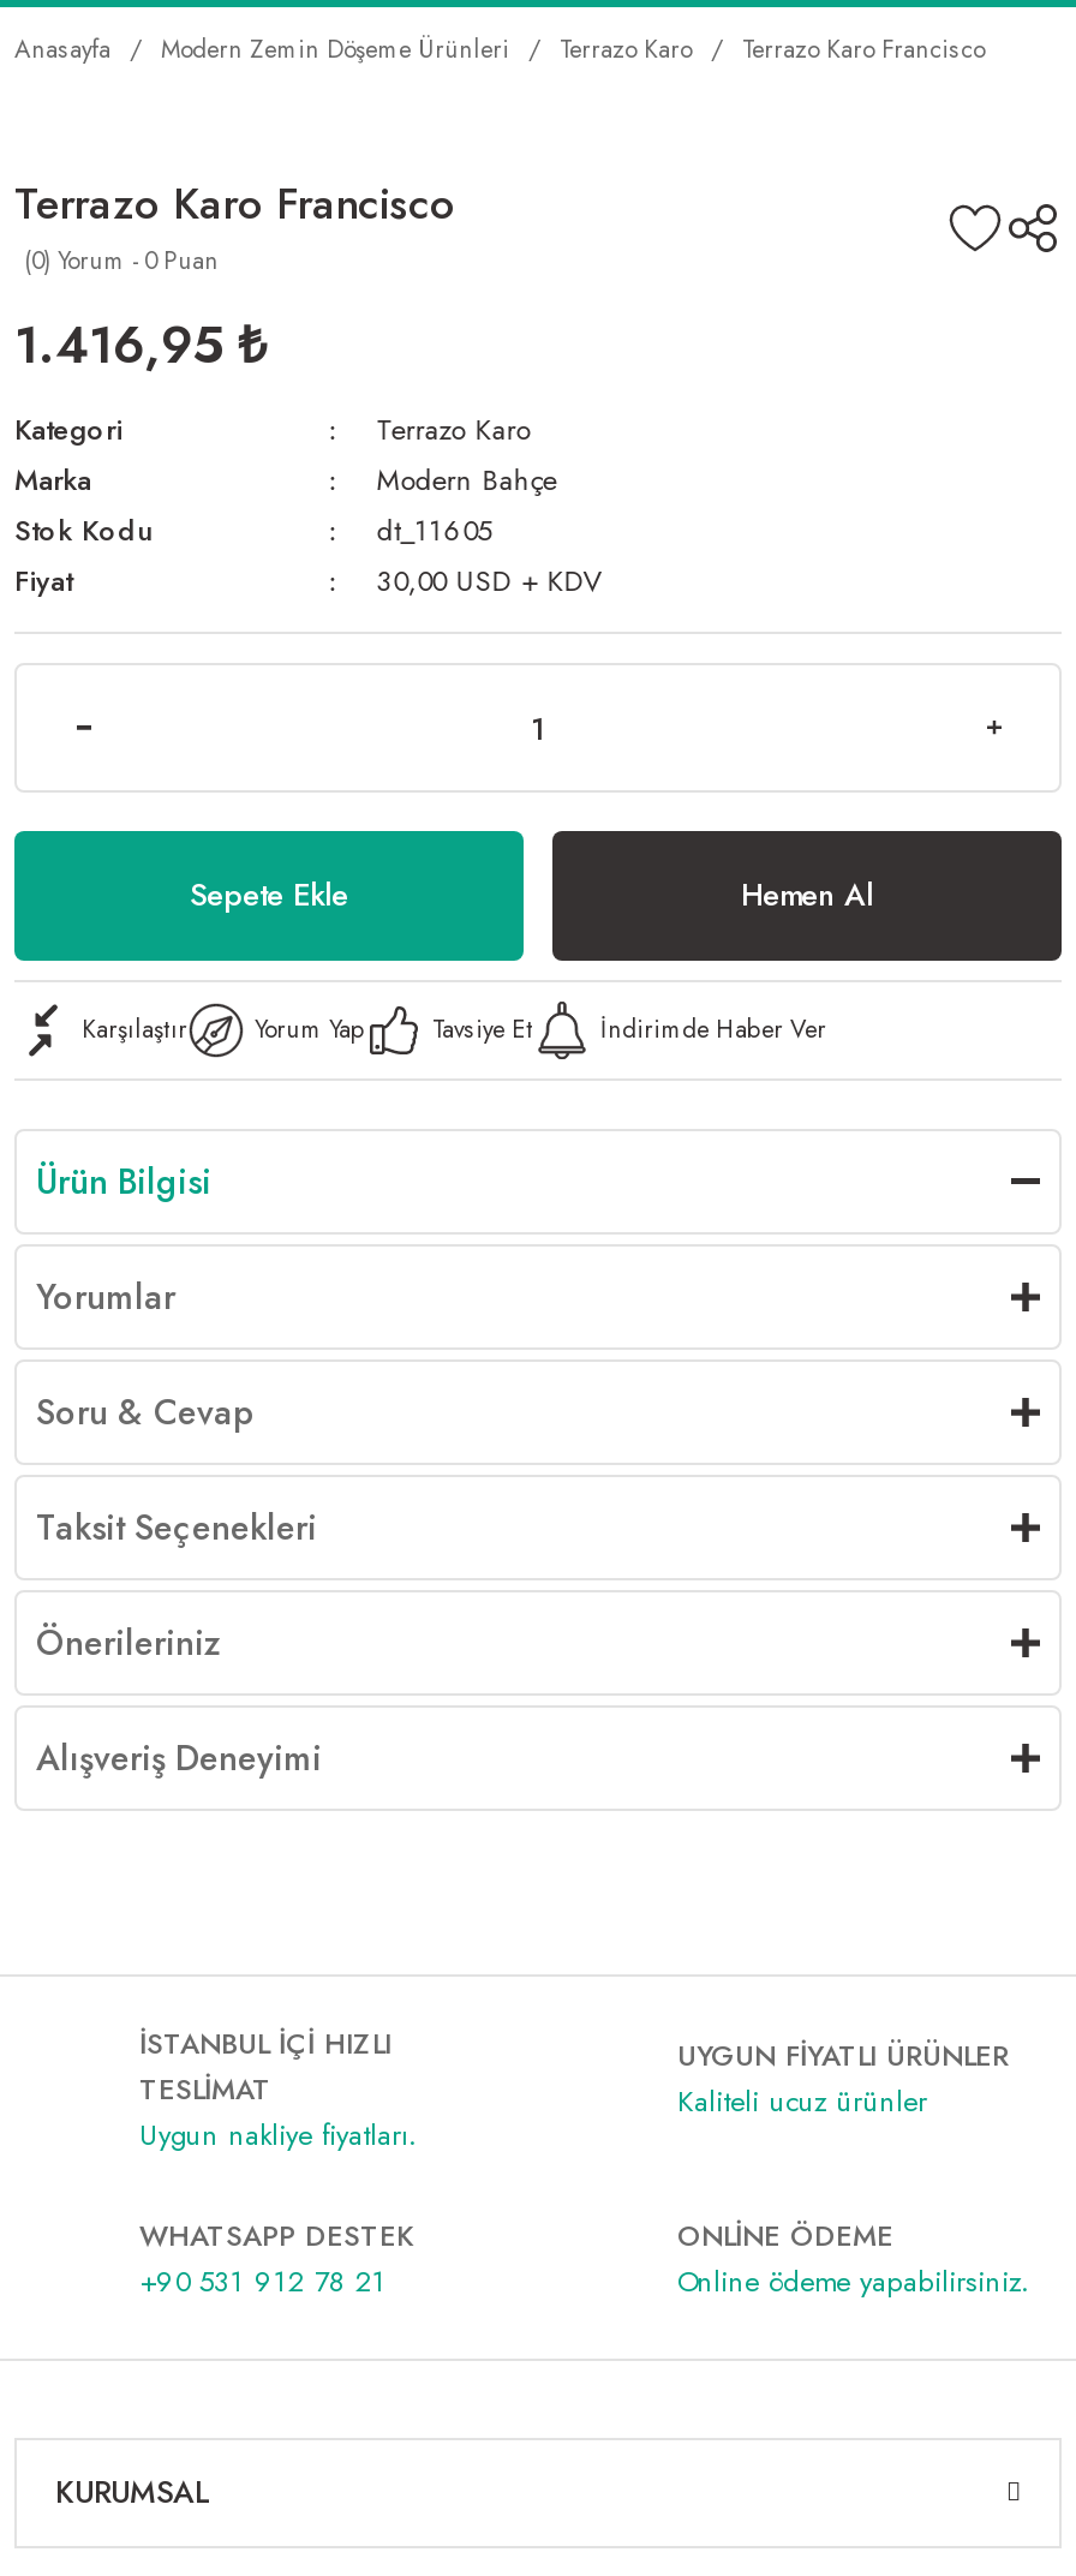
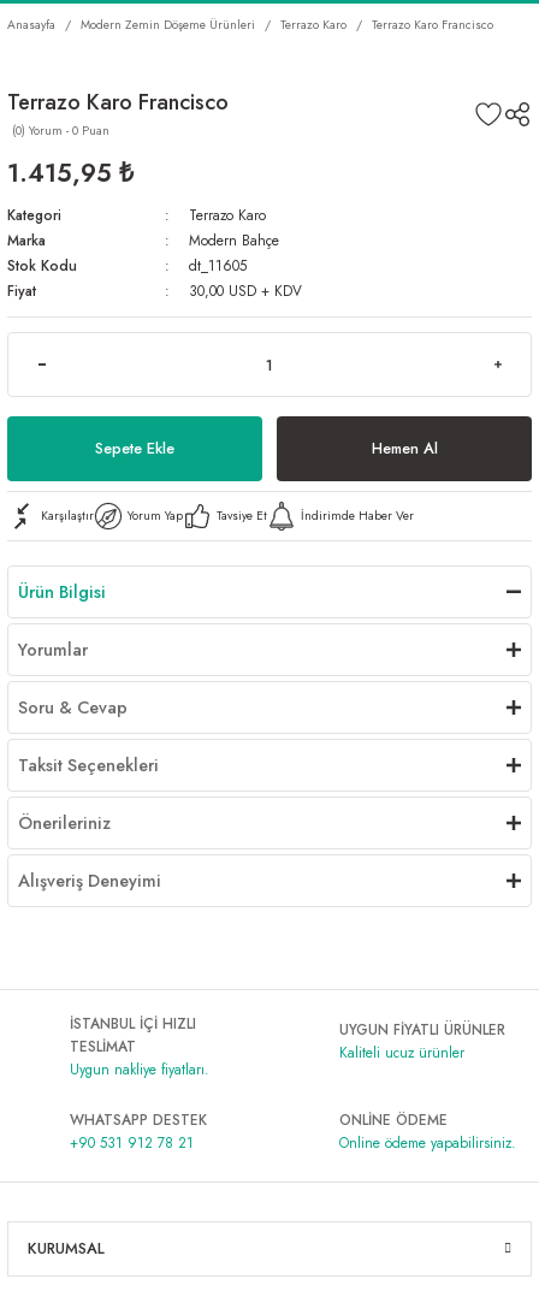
[14,310,267,382] 1.416,95 ₺ -> [7,155,134,191] 1.415,95 ₺

